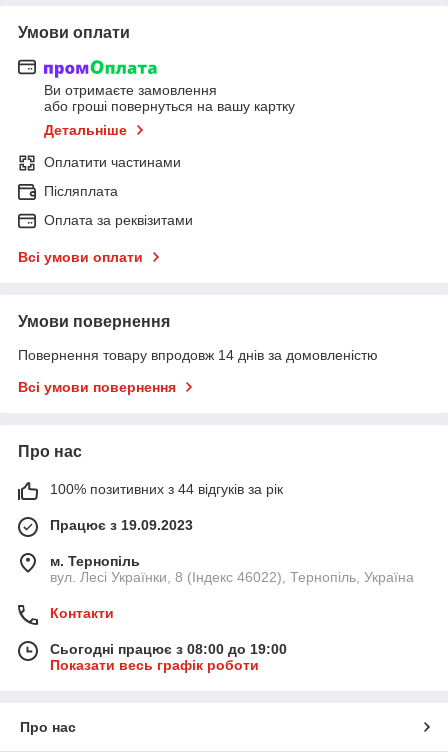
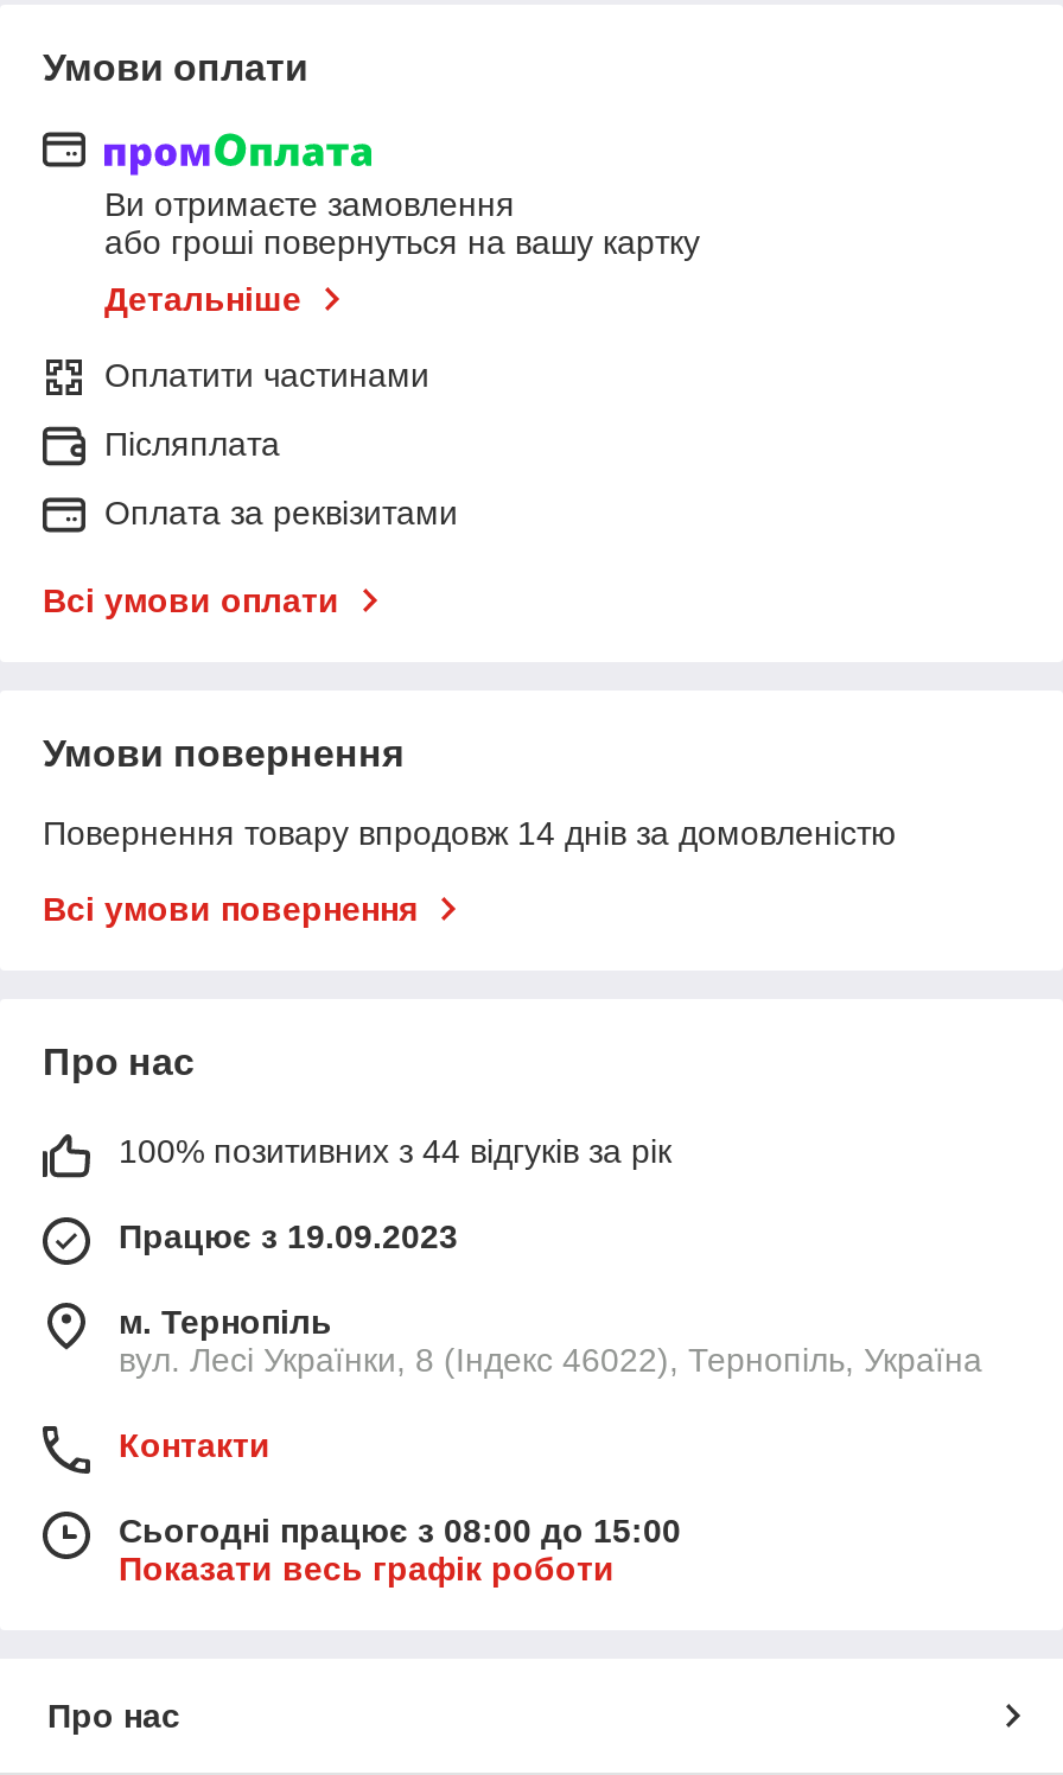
[50,641,287,657] Сьогодні працює з 08:00 до 19:00 -> [119,1512,681,1550] Сьогодні працює з 08:00 до 15:00

